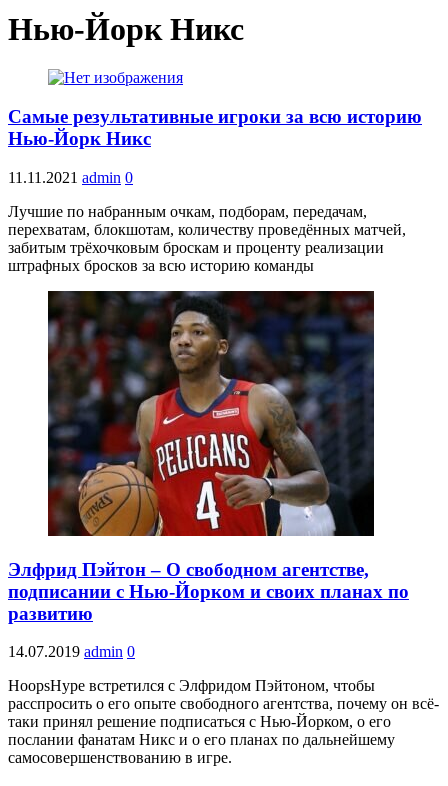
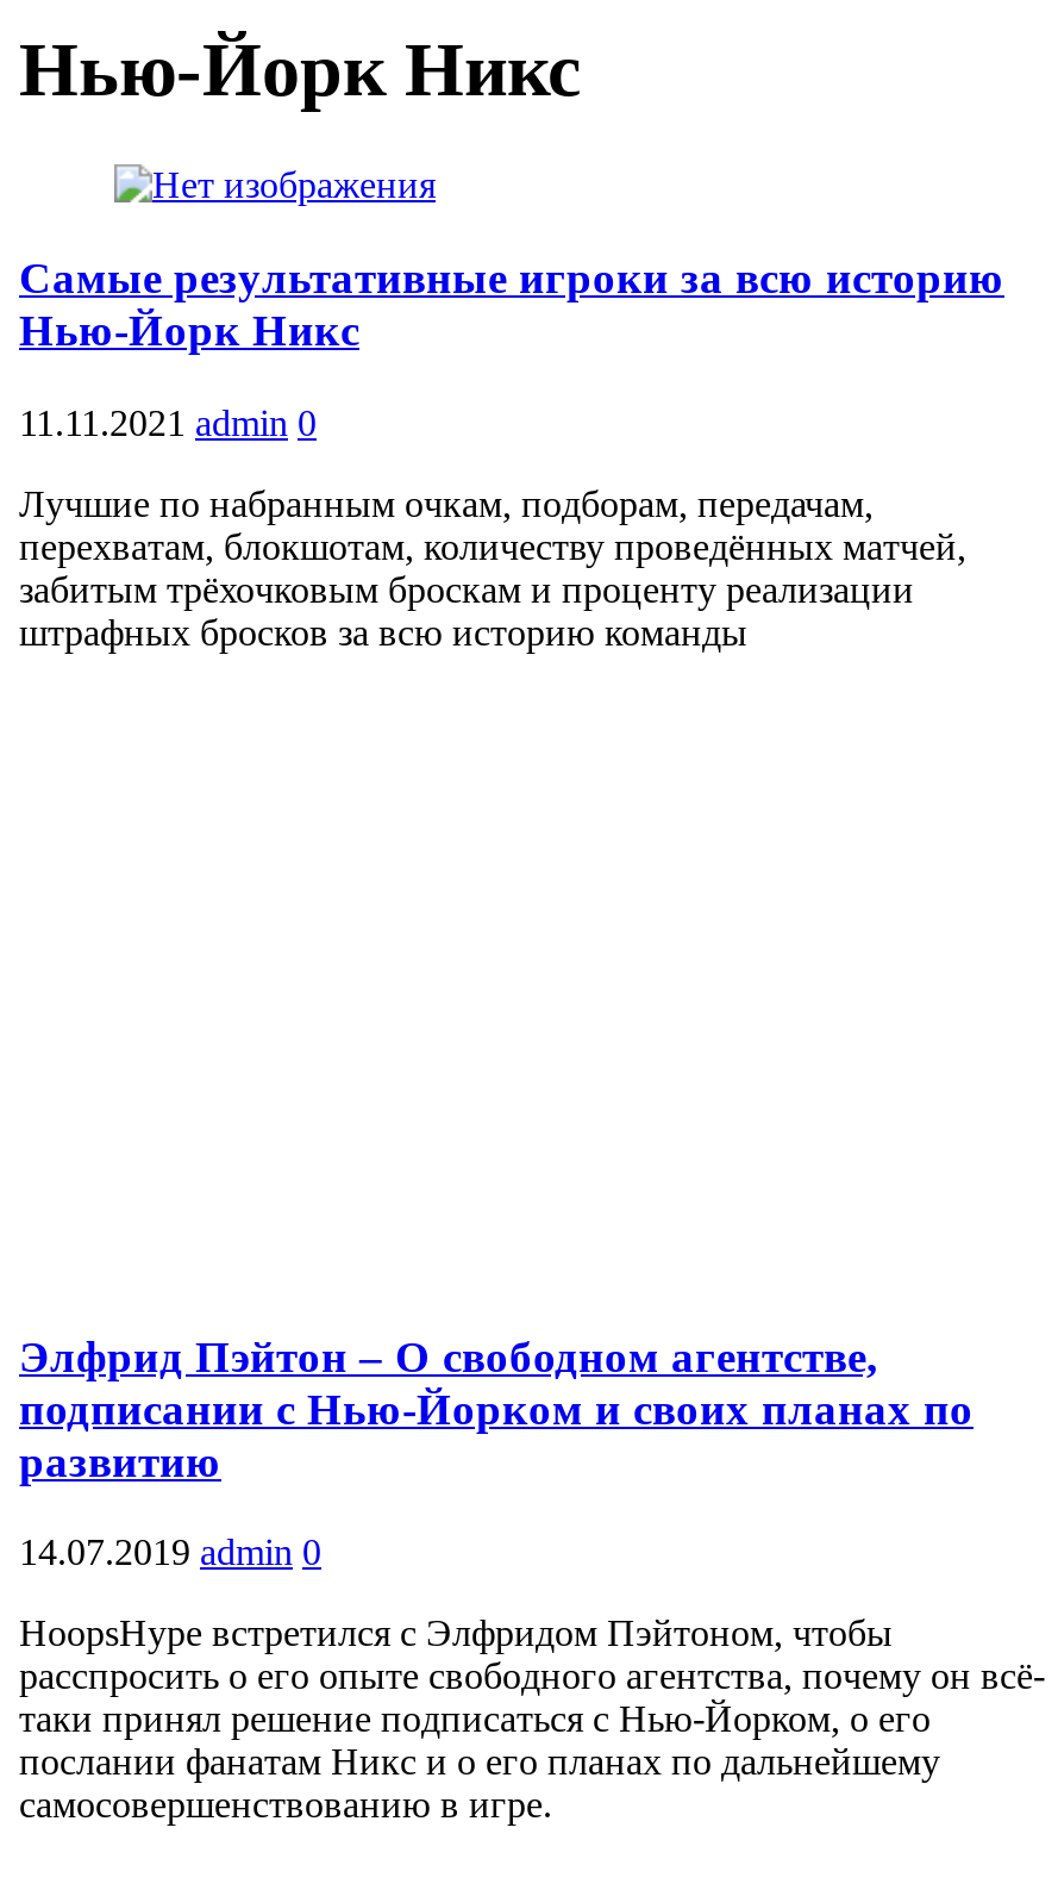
[47,290,375,537] [image] -> none

